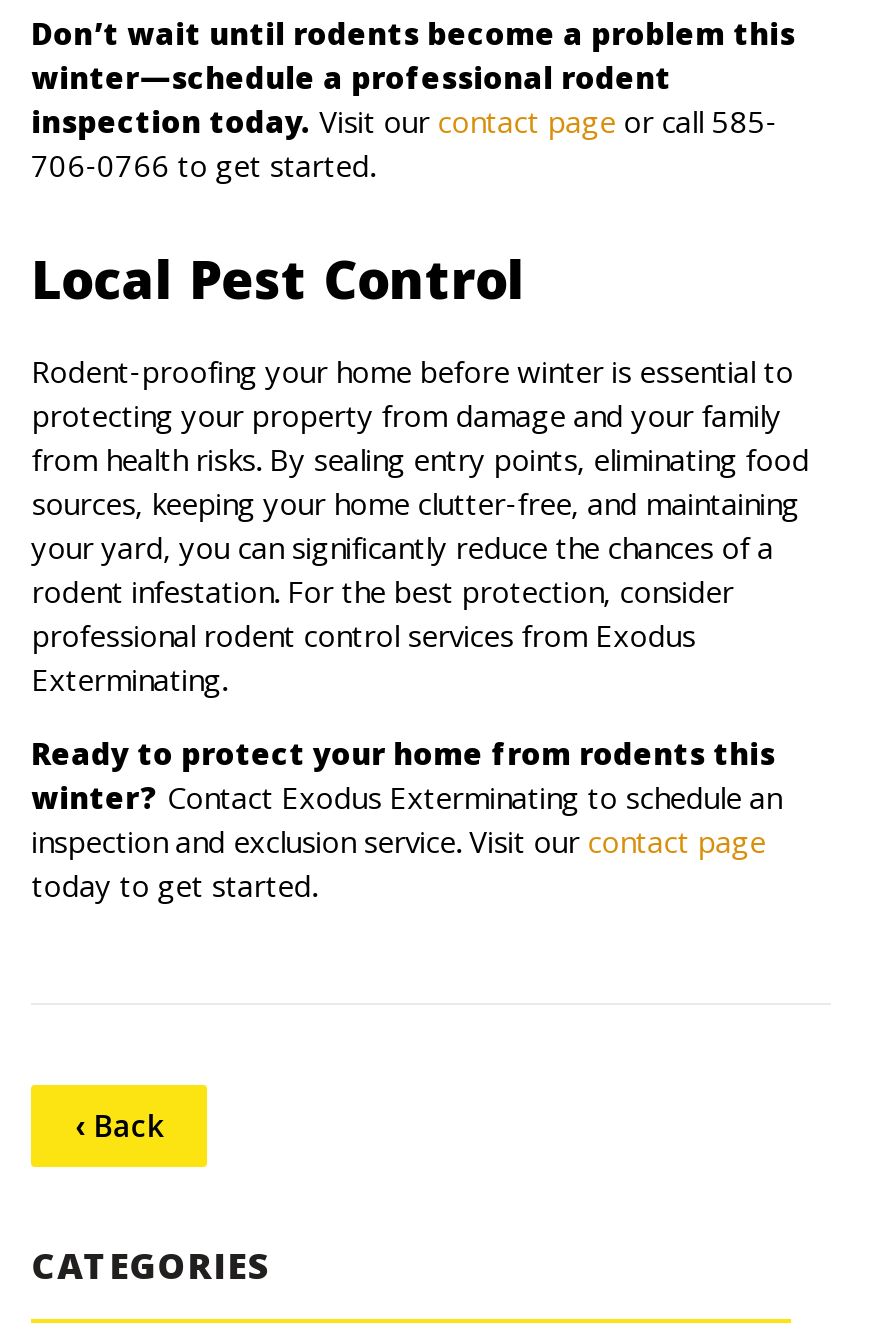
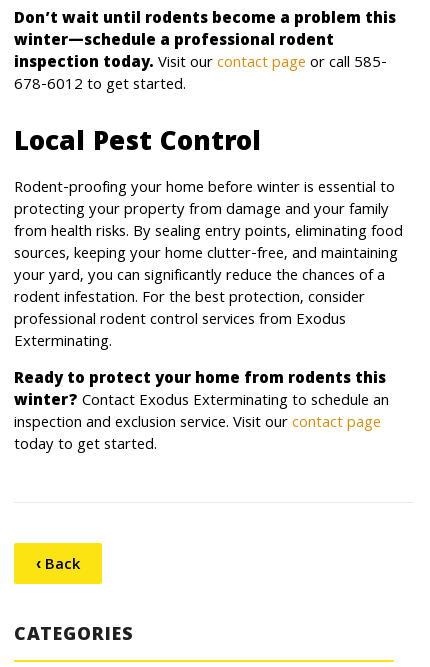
[31,144,375,196] 706-0766 to get started. -> [14,73,186,99] 678-6012 to get started.

